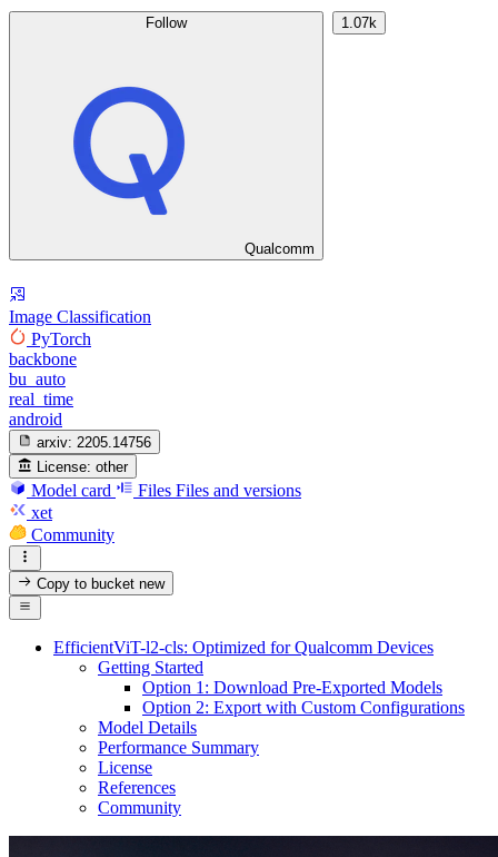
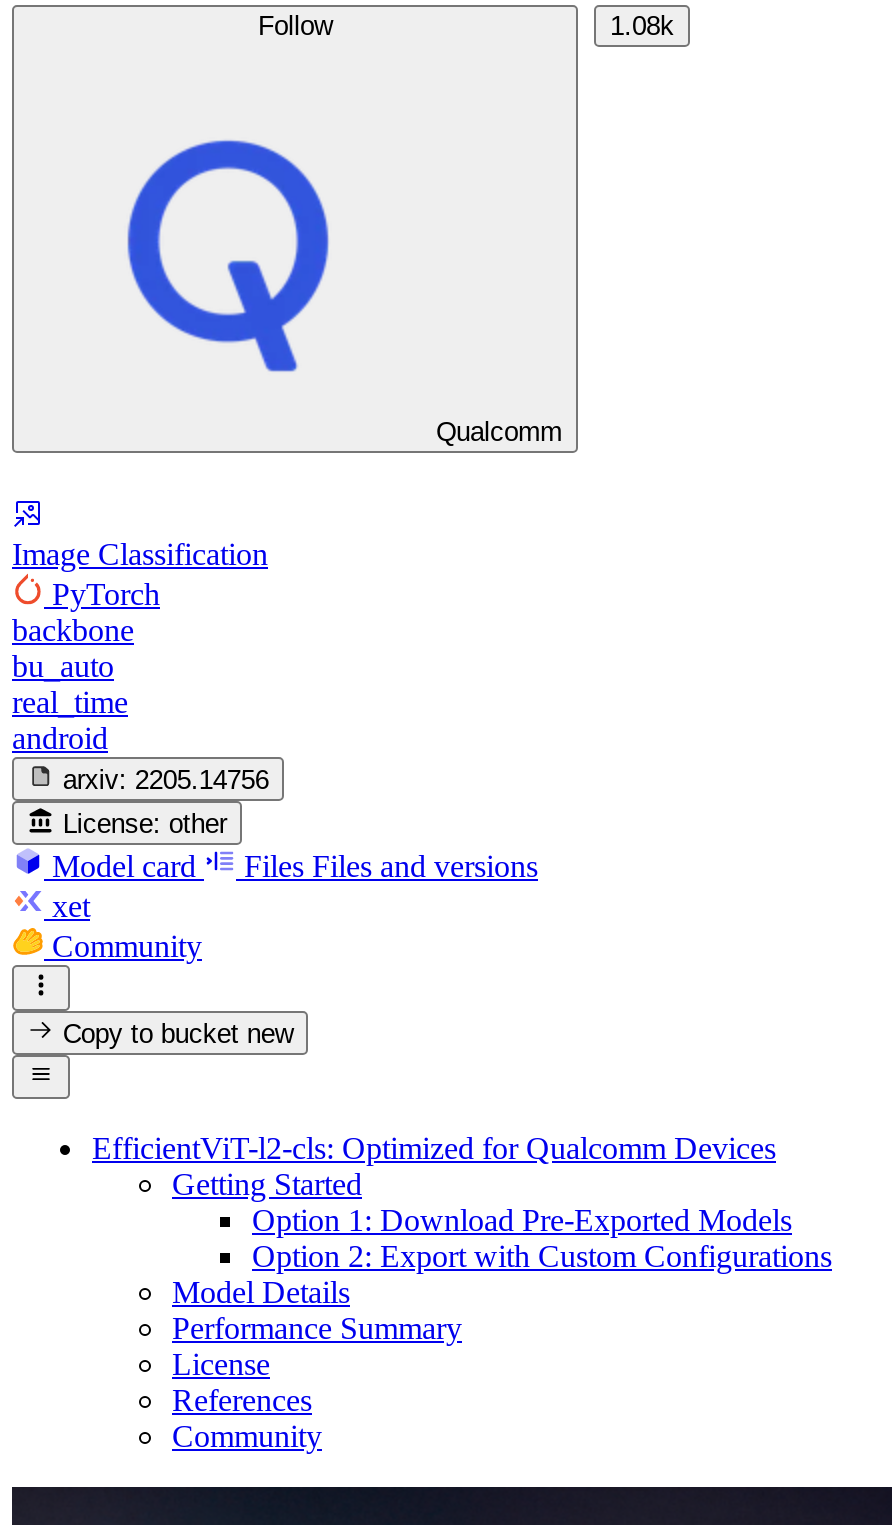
[341,15,377,31] 1.07k -> [610,11,674,41] 1.08k

